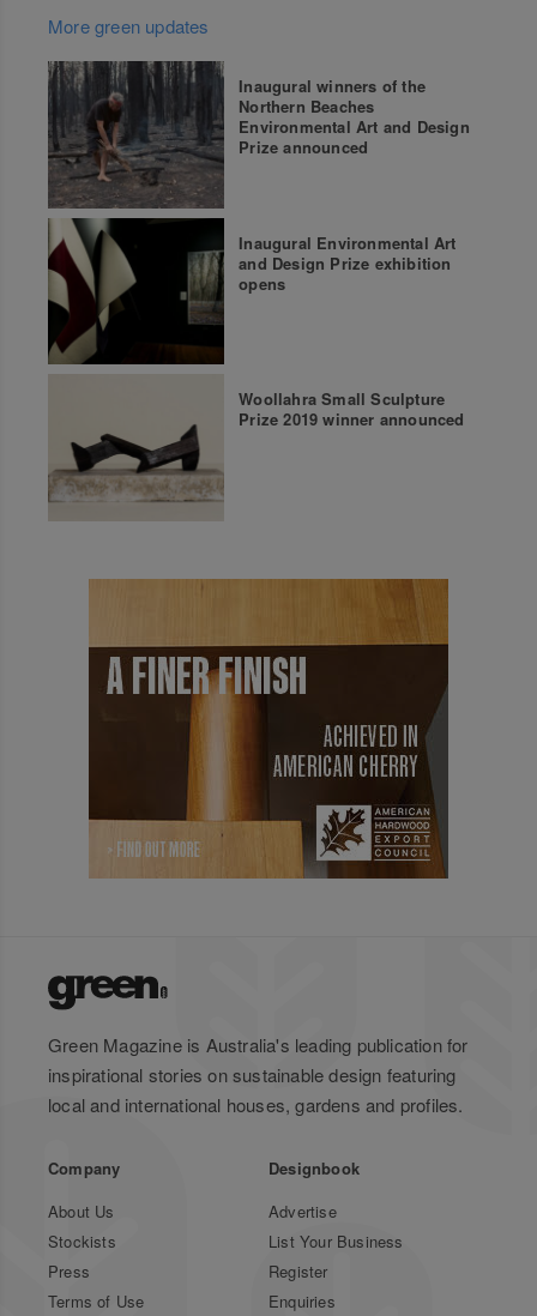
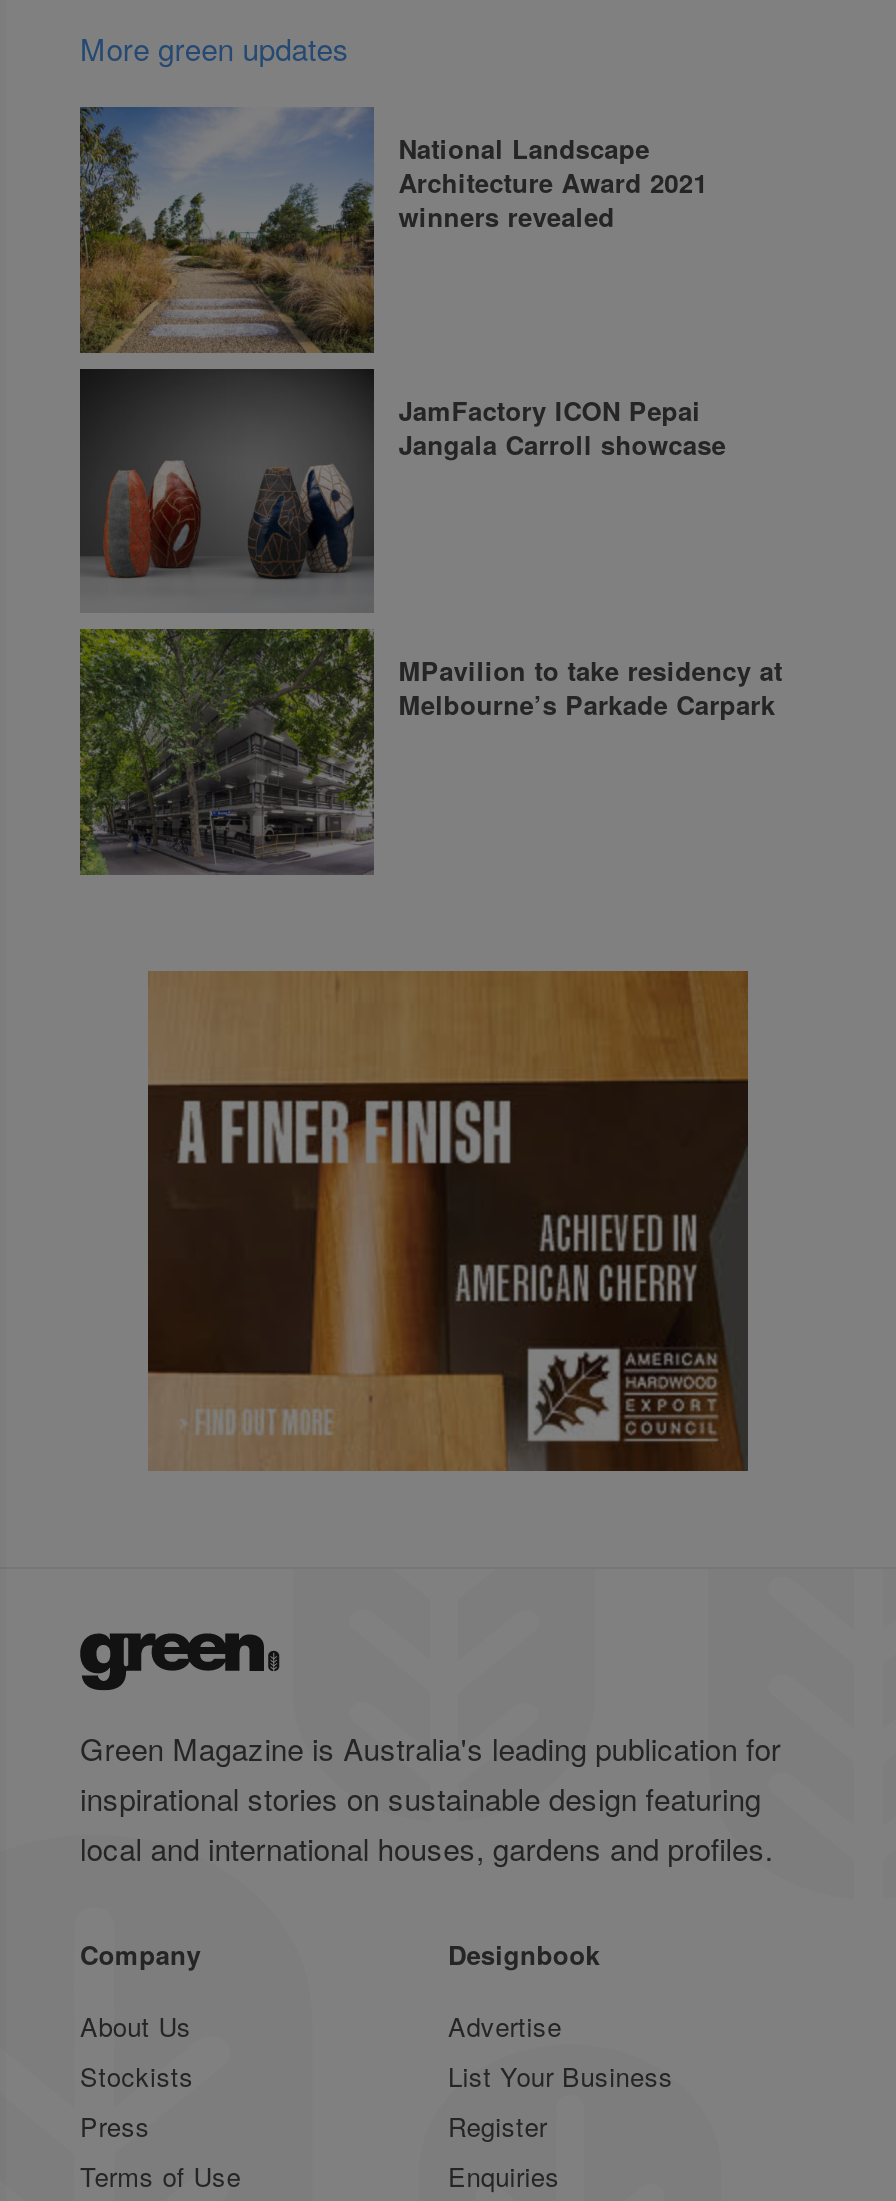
[48,60,470,209] [image] | Inaugural winners of the | Northern Beaches | Environmental Art and Design | Prize announced -> [78,105,708,353] [image] | National Landscape | Architecture Award 2021 | winners revealed
[47,218,456,366] [image] | Inaugural Environmental Art | and Design Prize exhibition | opens -> [78,367,726,613] [image] | JamFactory ICON Pepai | Jangala Carroll showcase
[48,374,465,520] [image] | Woollahra Small Sculpture | Prize 2019 winner announced -> [78,627,782,875] [image] | MPavilion to take residency at | Melbourne’s Parkade Carpark

